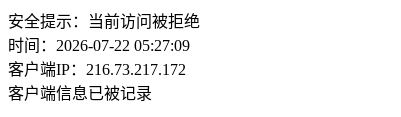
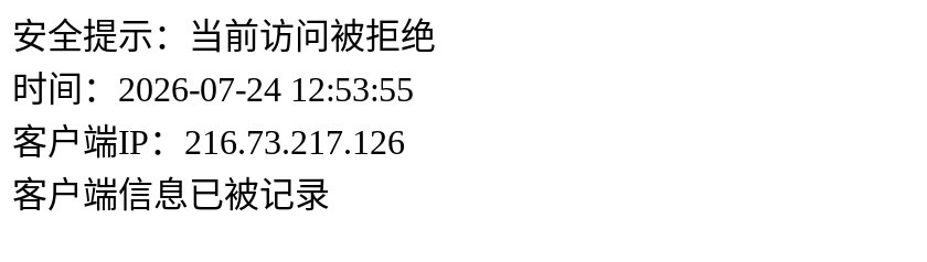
[8,37,190,54] 时间：2026-07-22 05:27:09 -> [12,70,414,108] 时间：2026-07-24 12:53:55
[8,61,186,78] 客户端IP：216.73.217.172 -> [12,123,405,161] 客户端IP：216.73.217.126

